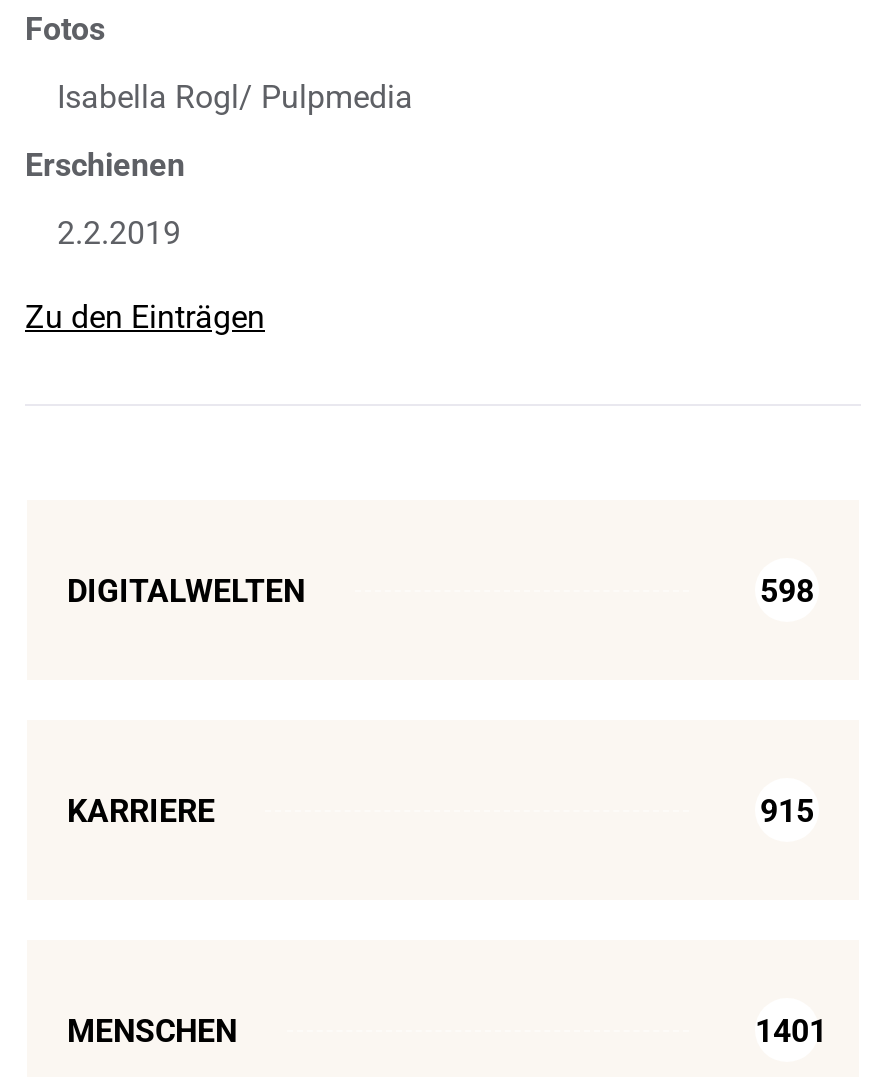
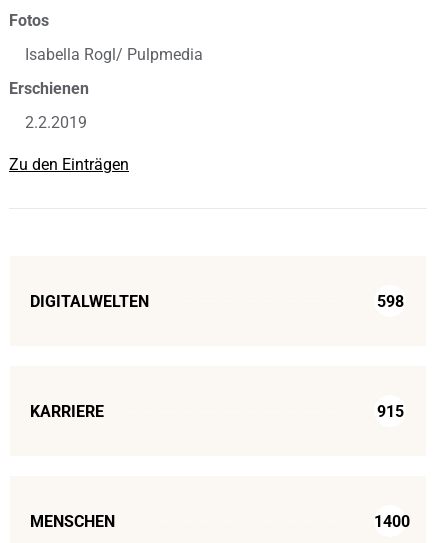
[755,1012,827,1050] 1401 -> [374,512,410,531] 1400

